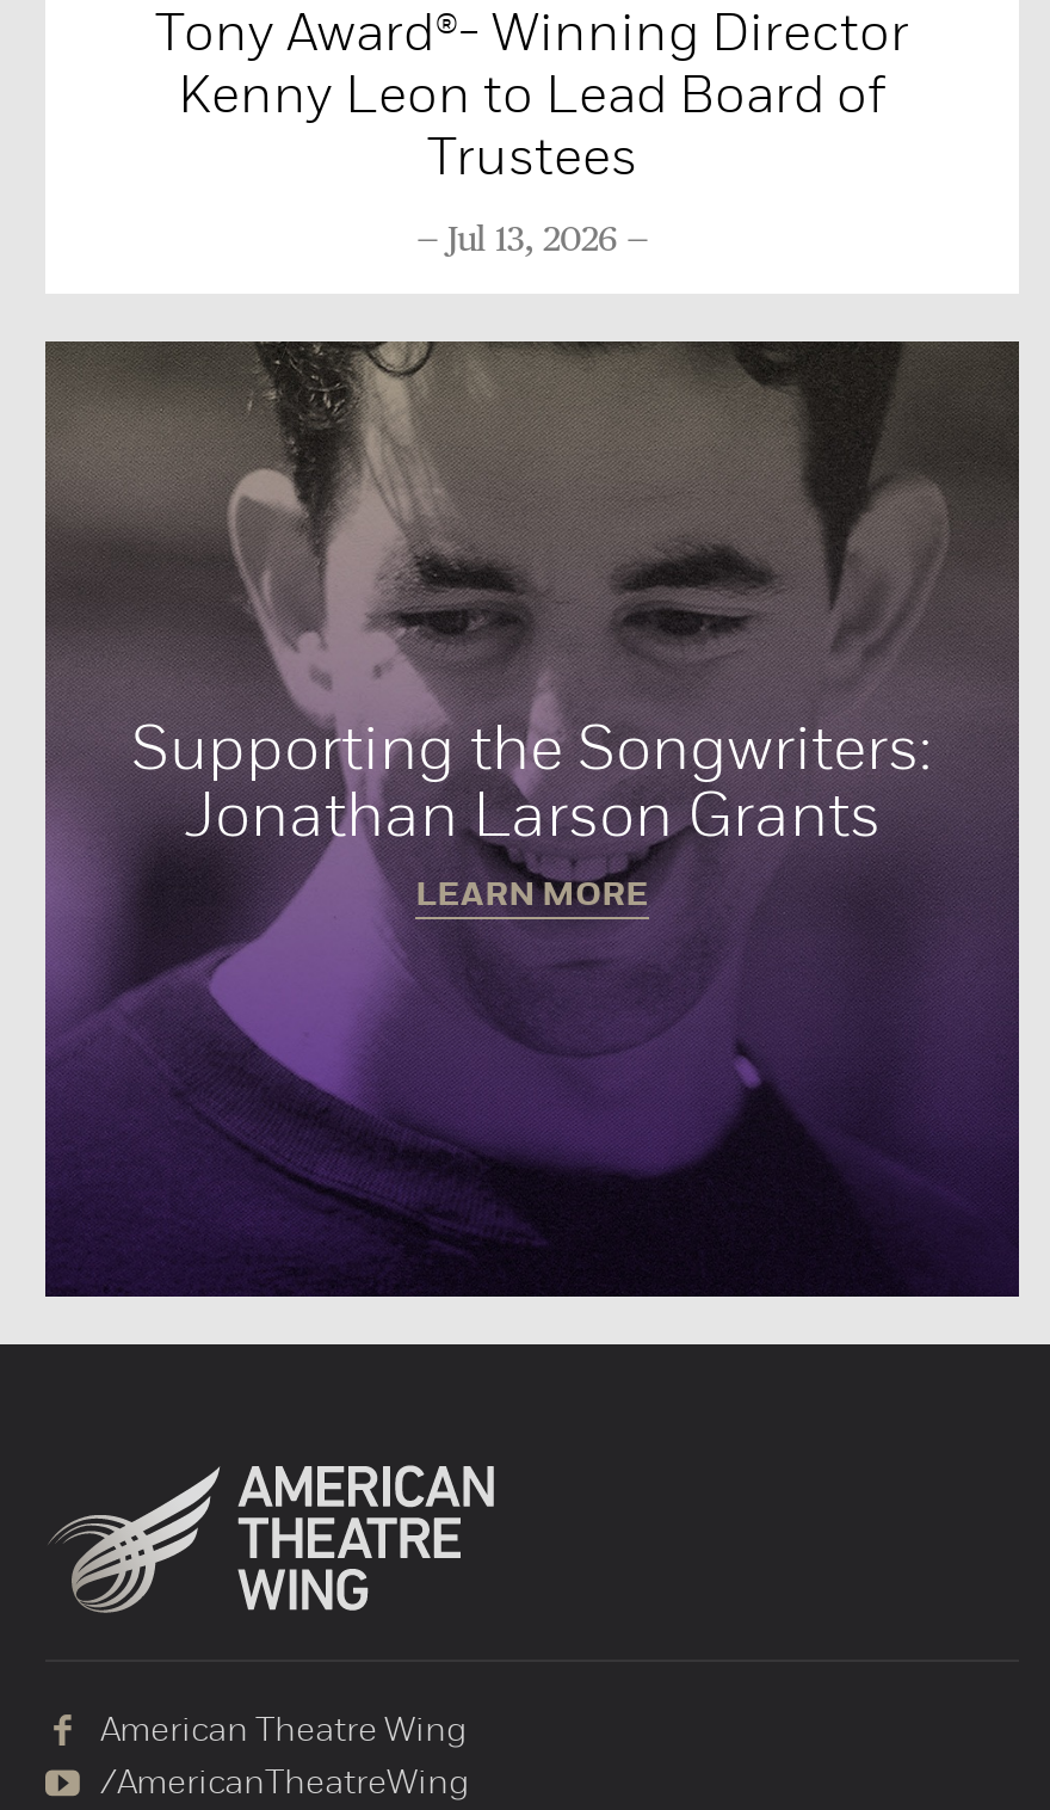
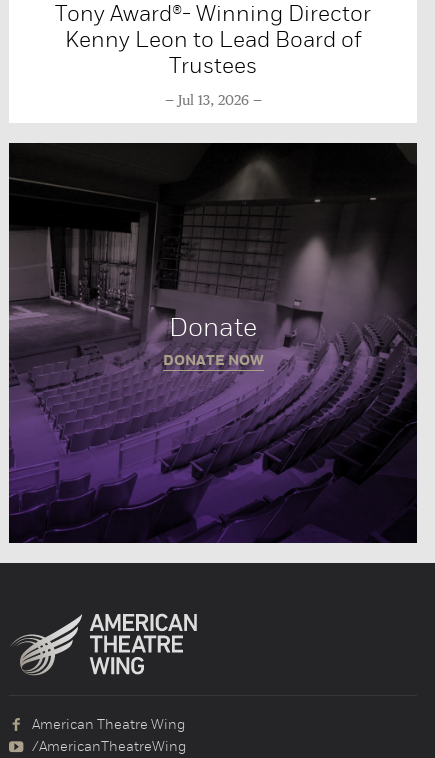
[45,341,1019,1297] [image] | Supporting the Songwriters: | Jonathan Larson Grants | LEARN MORE -> [9,143,417,543] [image] | Donate | DONATE NOW

